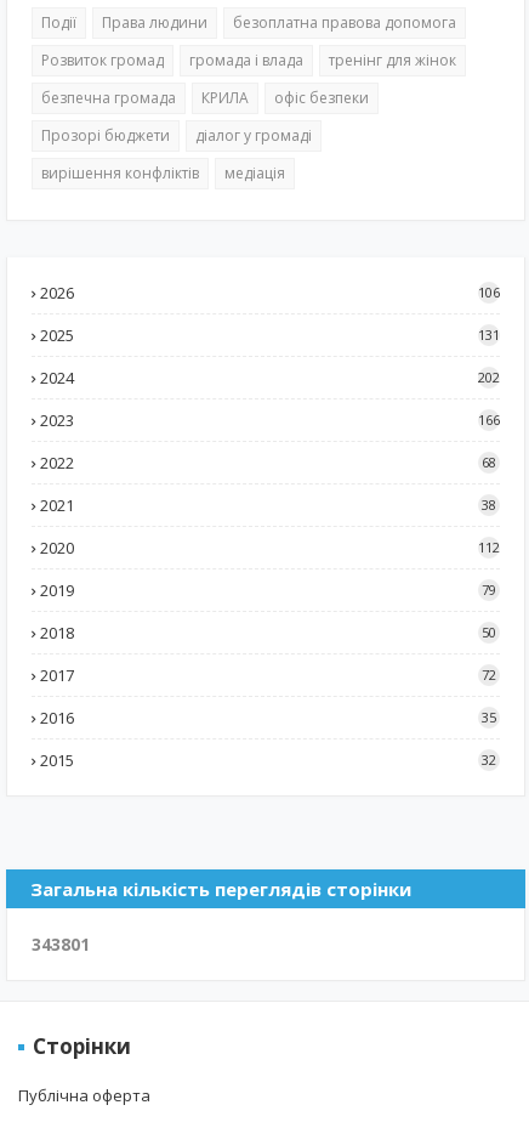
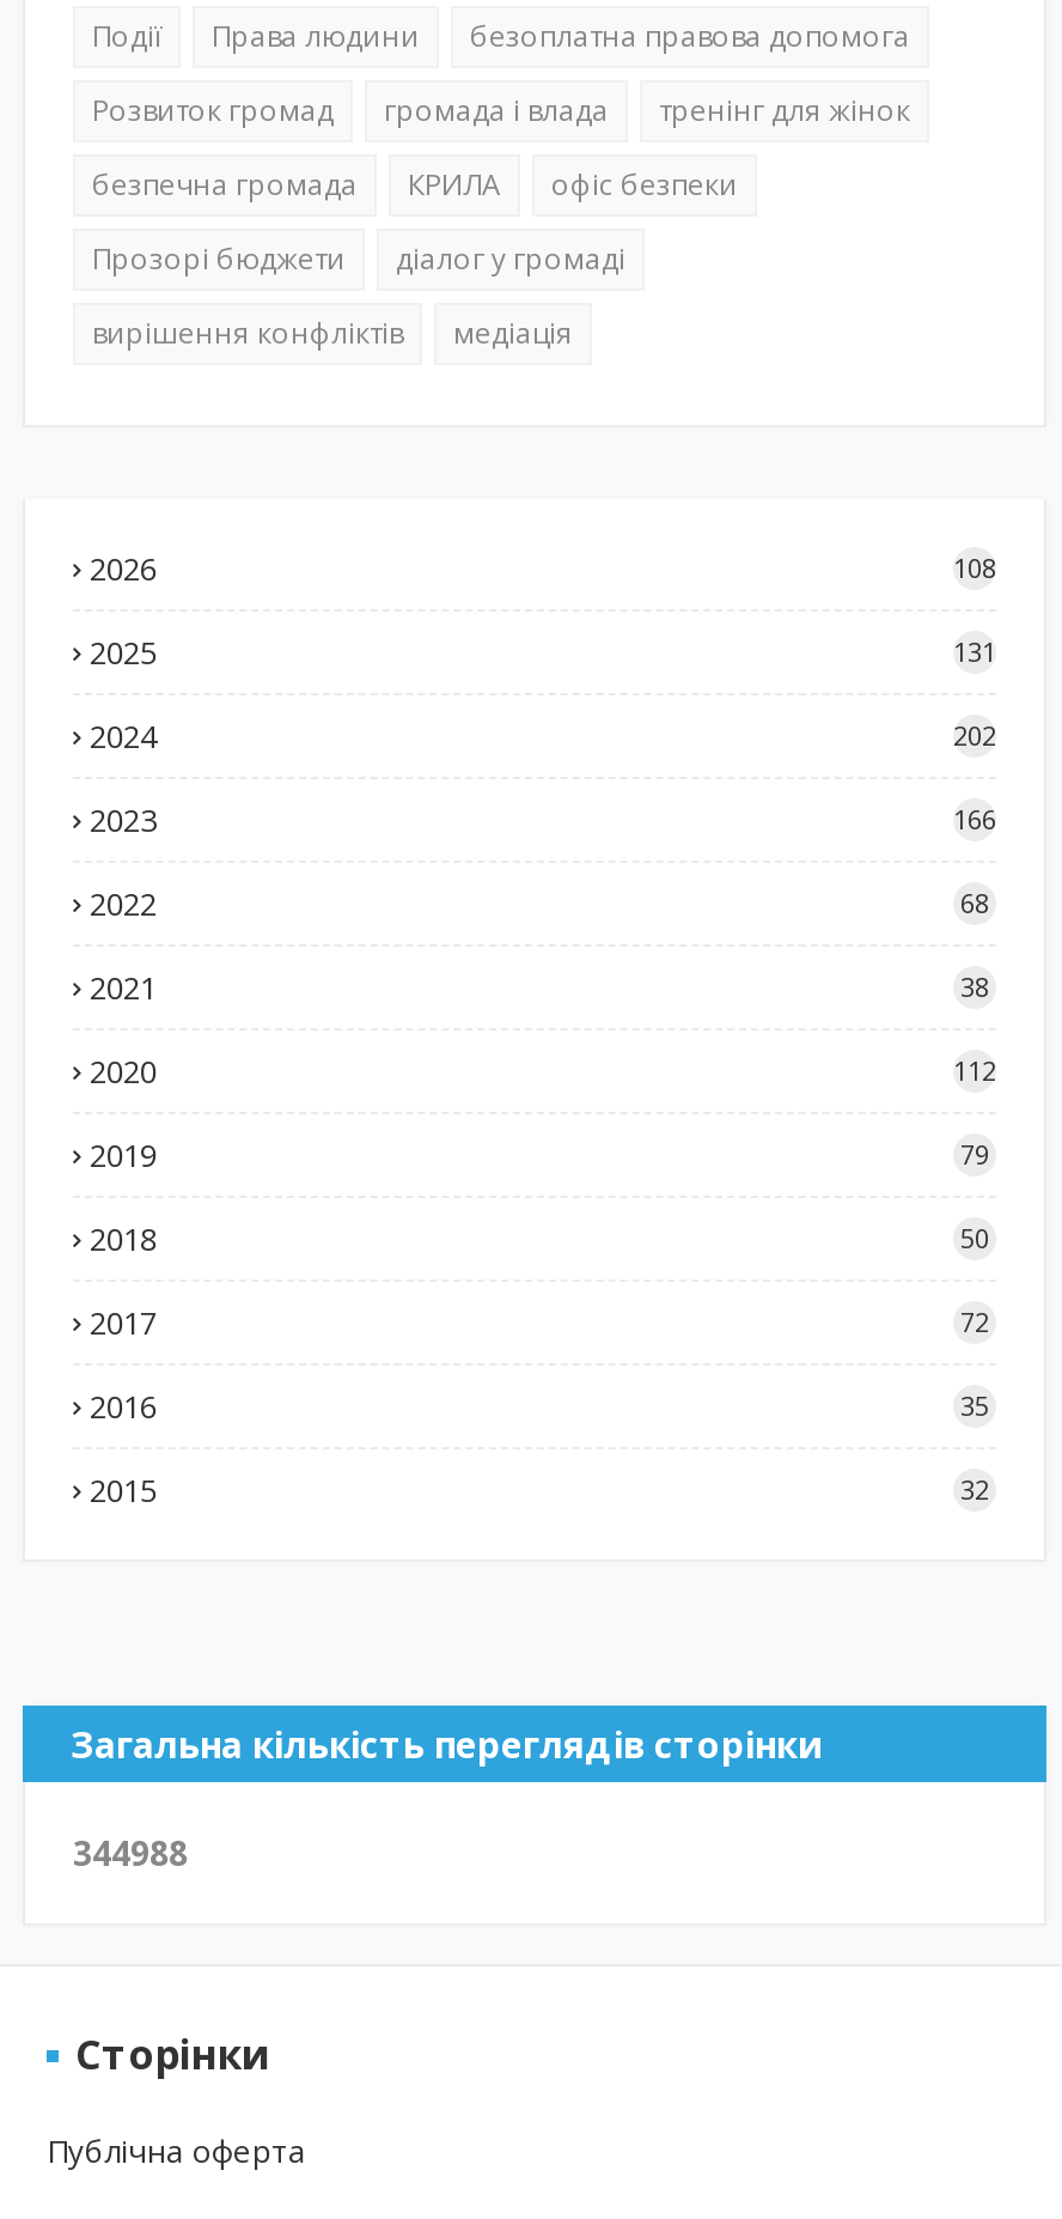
[478,283,500,301] 106 -> [953,550,996,586] 108
[32,933,90,956] 343801 -> [73,1830,188,1876] 344988

